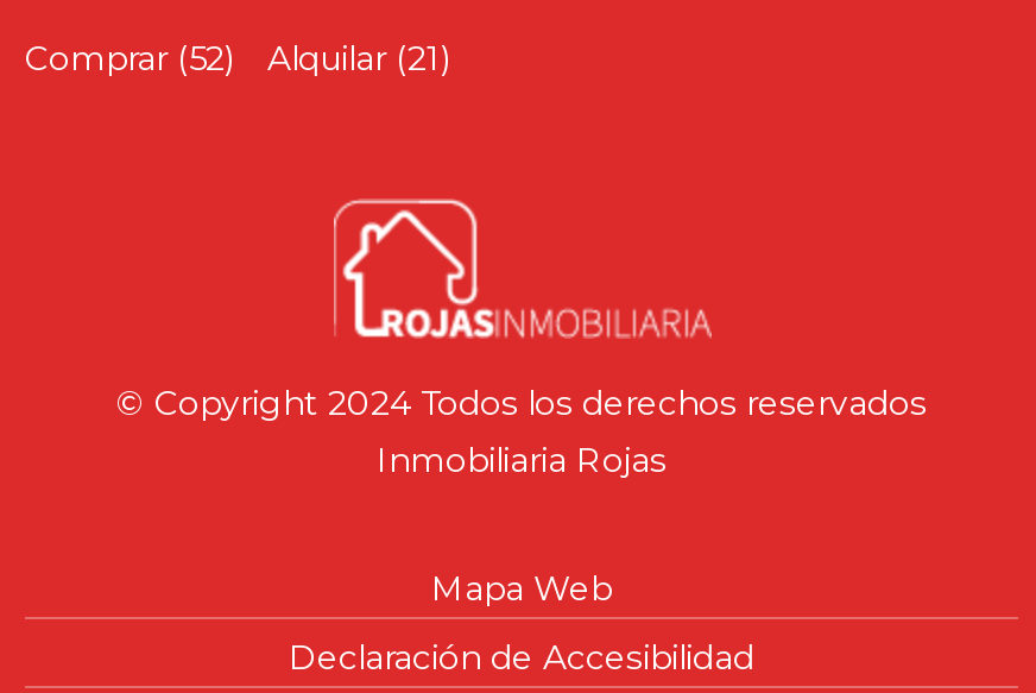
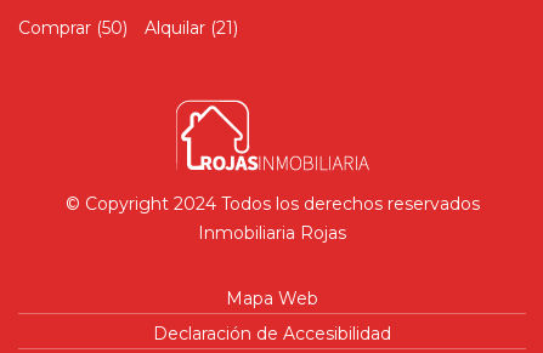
[25,38,450,81] Comprar (52) Alquilar (21) -> [18,17,238,39] Comprar (50) Alquilar (21)

